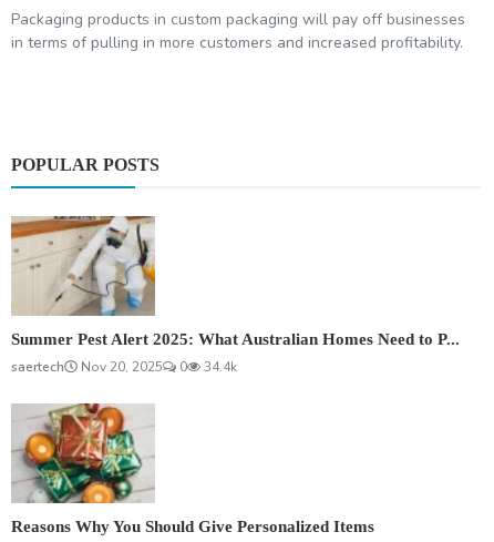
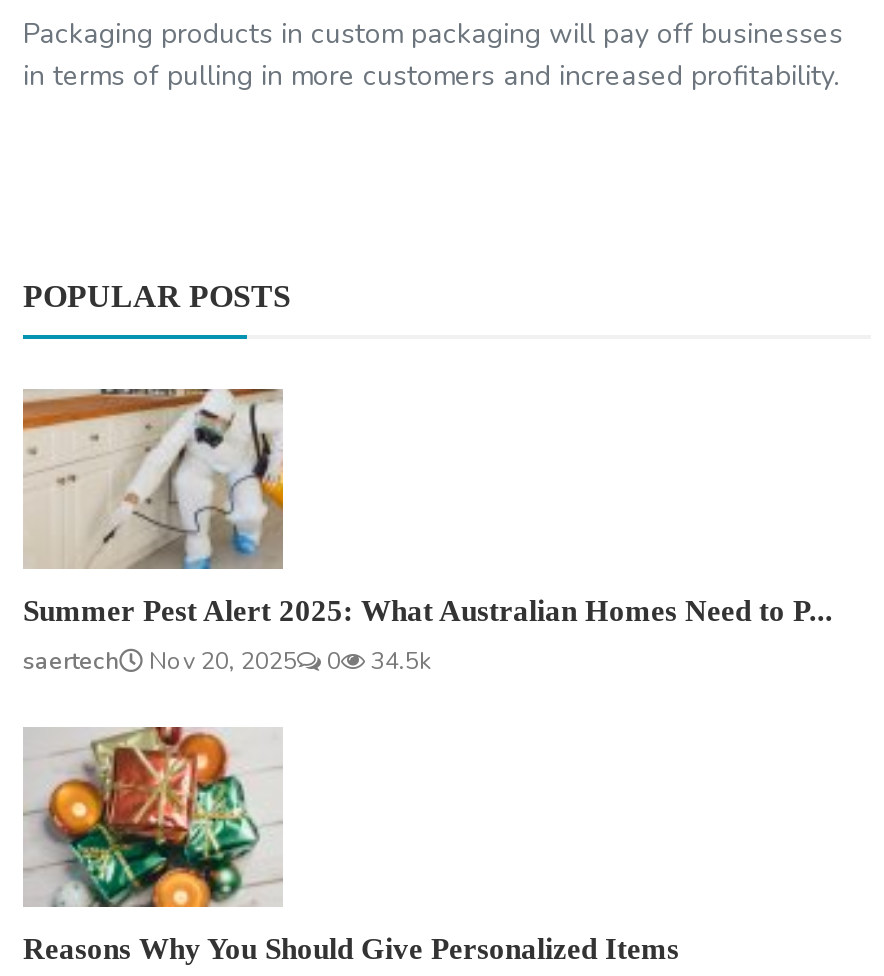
[200,358,237,376] 34.4k -> [365,645,431,677] 34.5k

